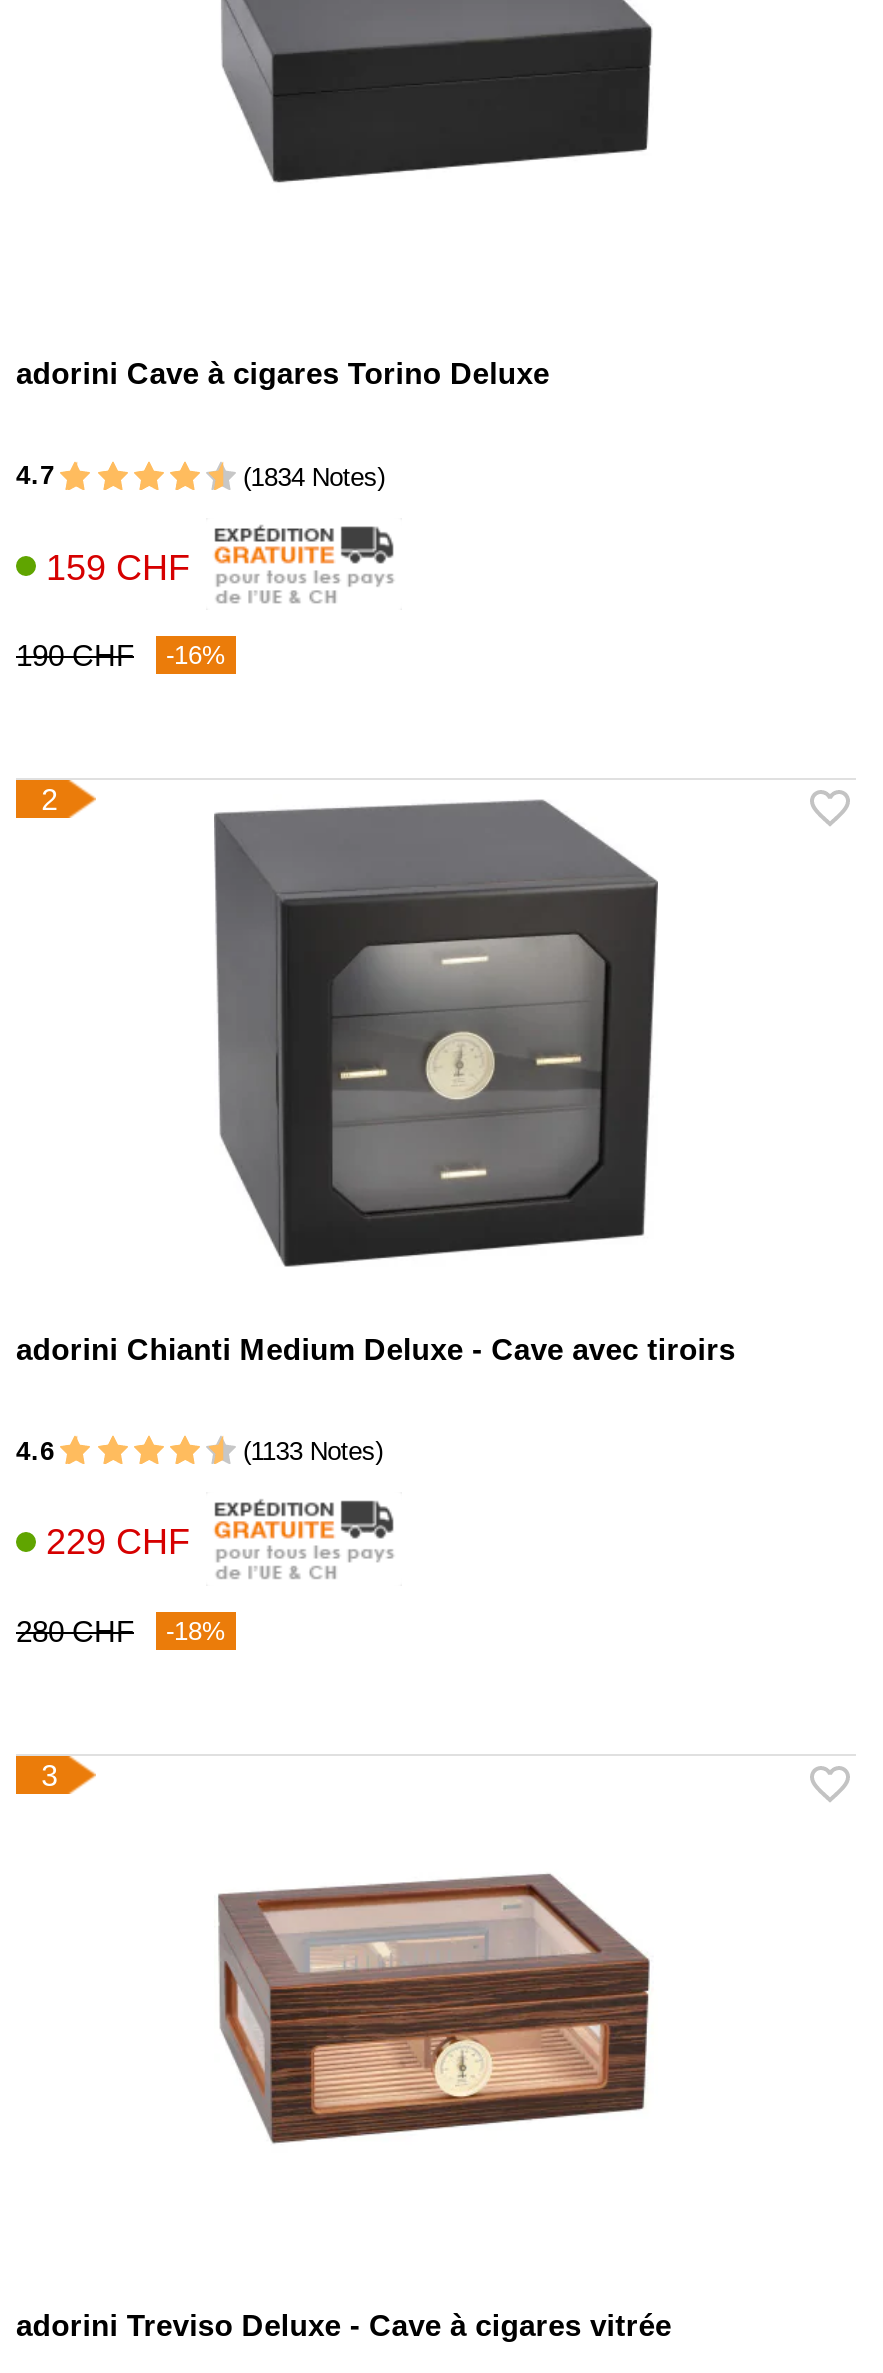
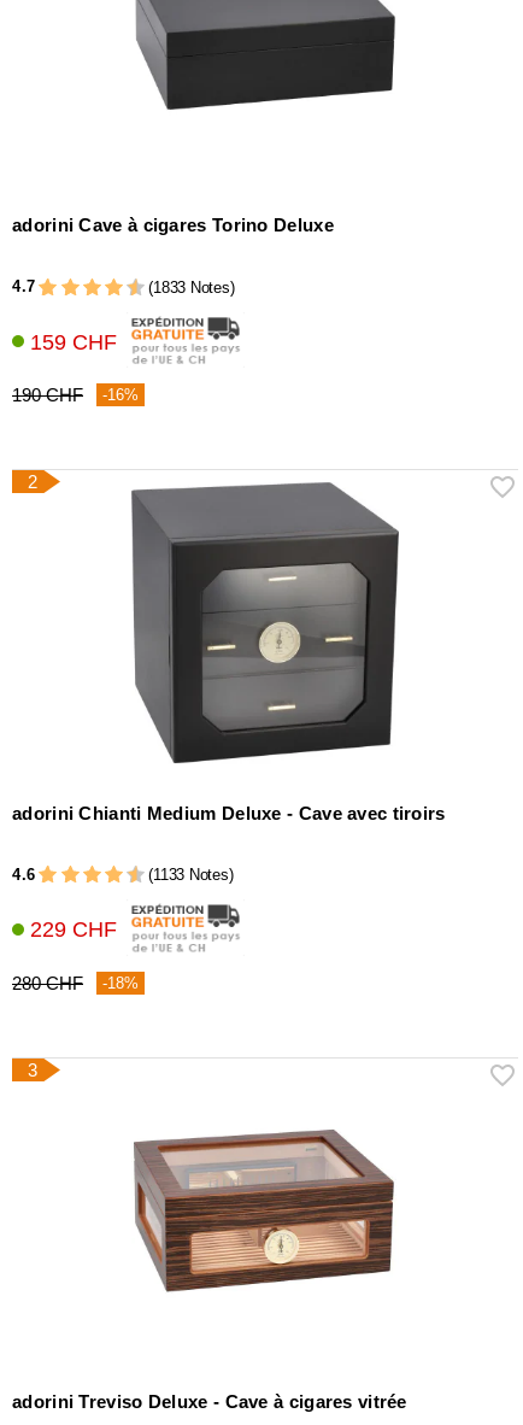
[243,461,385,491] (1834 Notes) -> [149,278,234,296] (1833 Notes)

